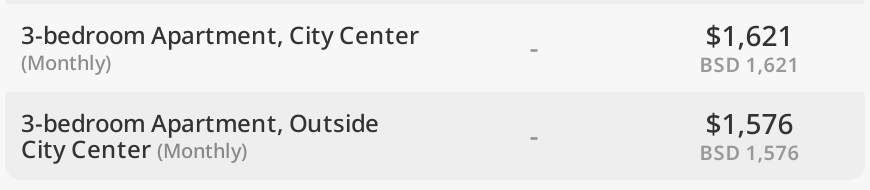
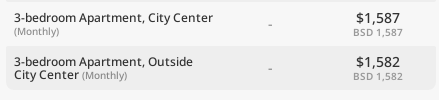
[705,16,793,54] $1,621 -> [356,8,400,27] $1,587
[699,50,799,78] BSD 1,621 -> [353,25,403,39] BSD 1,587
[705,104,793,142] $1,576 -> [356,52,400,71] $1,582
[699,138,799,166] BSD 1,576 -> [353,69,403,83] BSD 1,582

